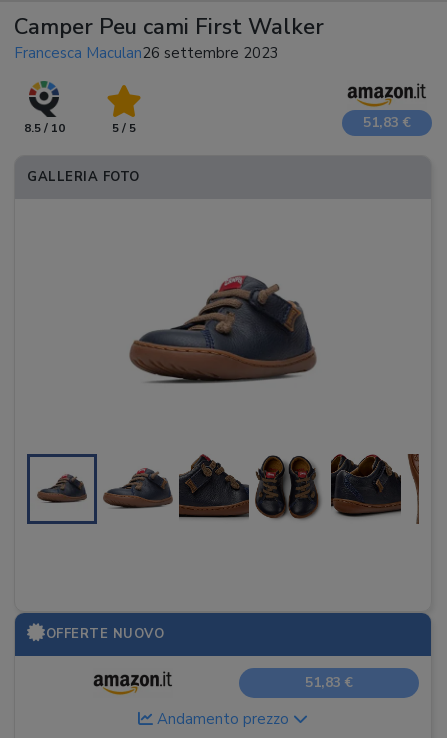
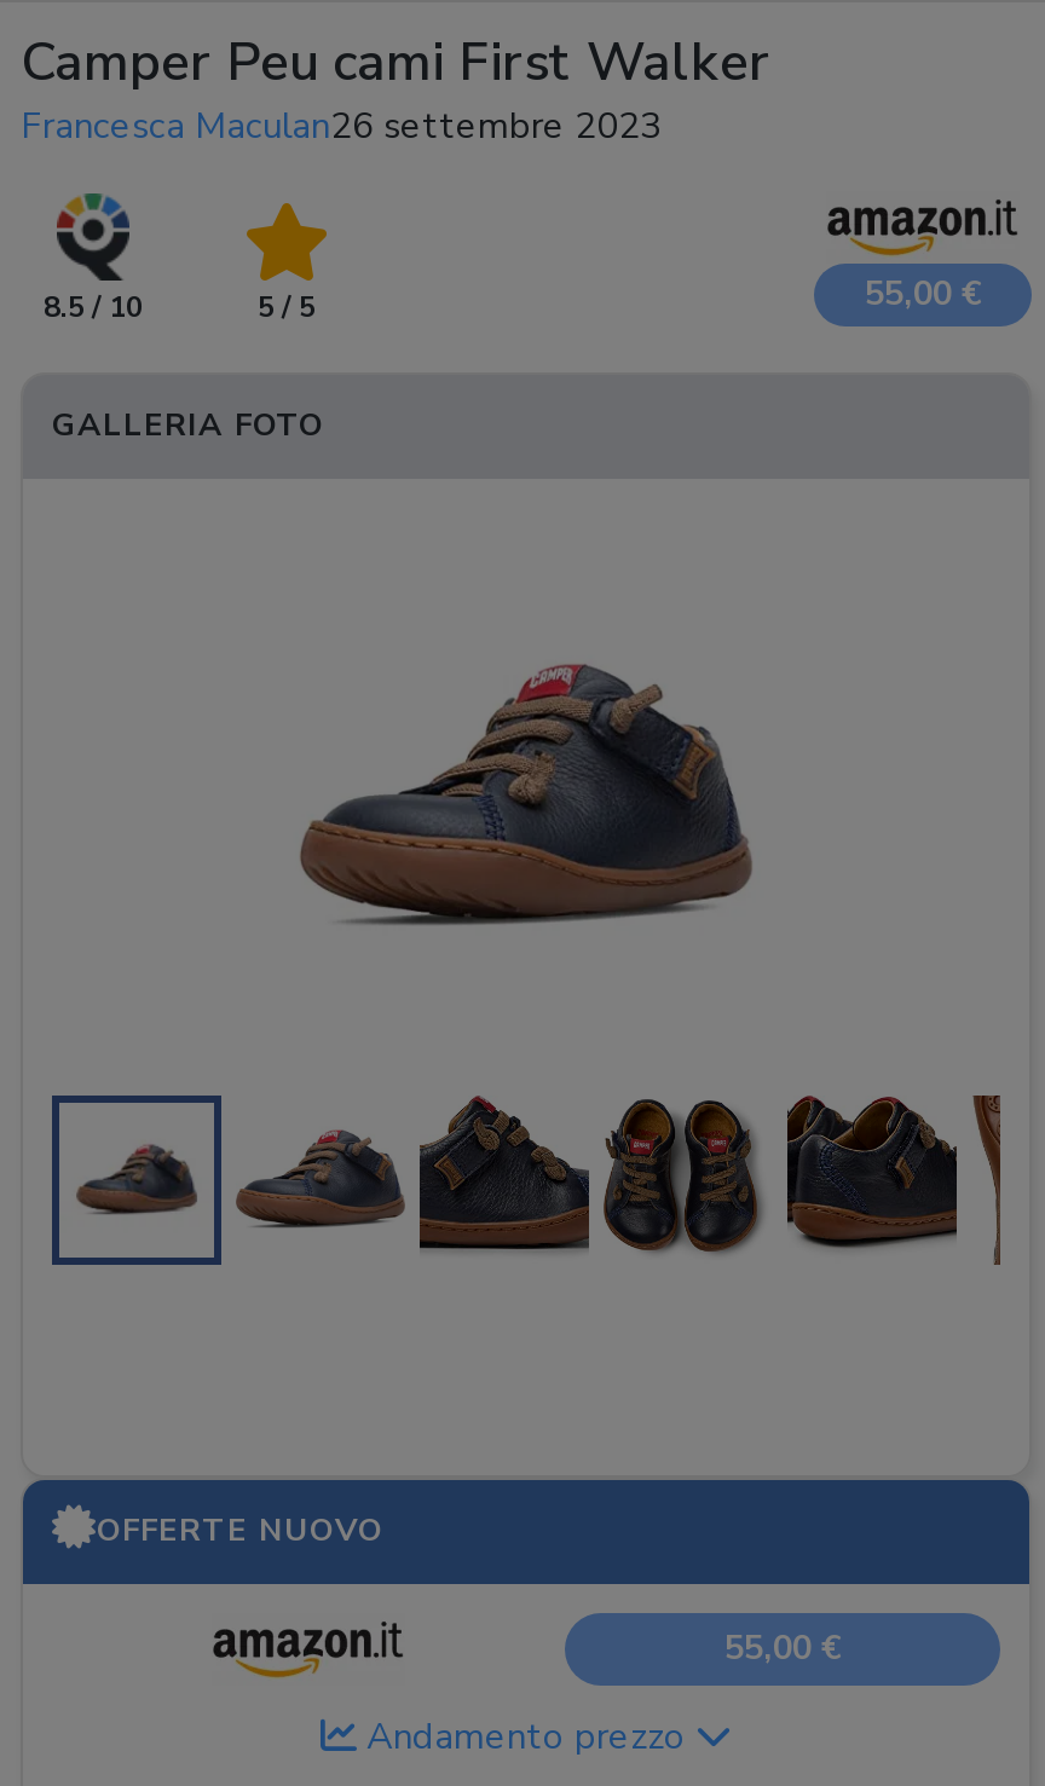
[363,112,411,131] 51,83 € -> [865,270,981,316] 55,00 €
[305,673,353,692] 51,83 € -> [724,1625,841,1671] 55,00 €

